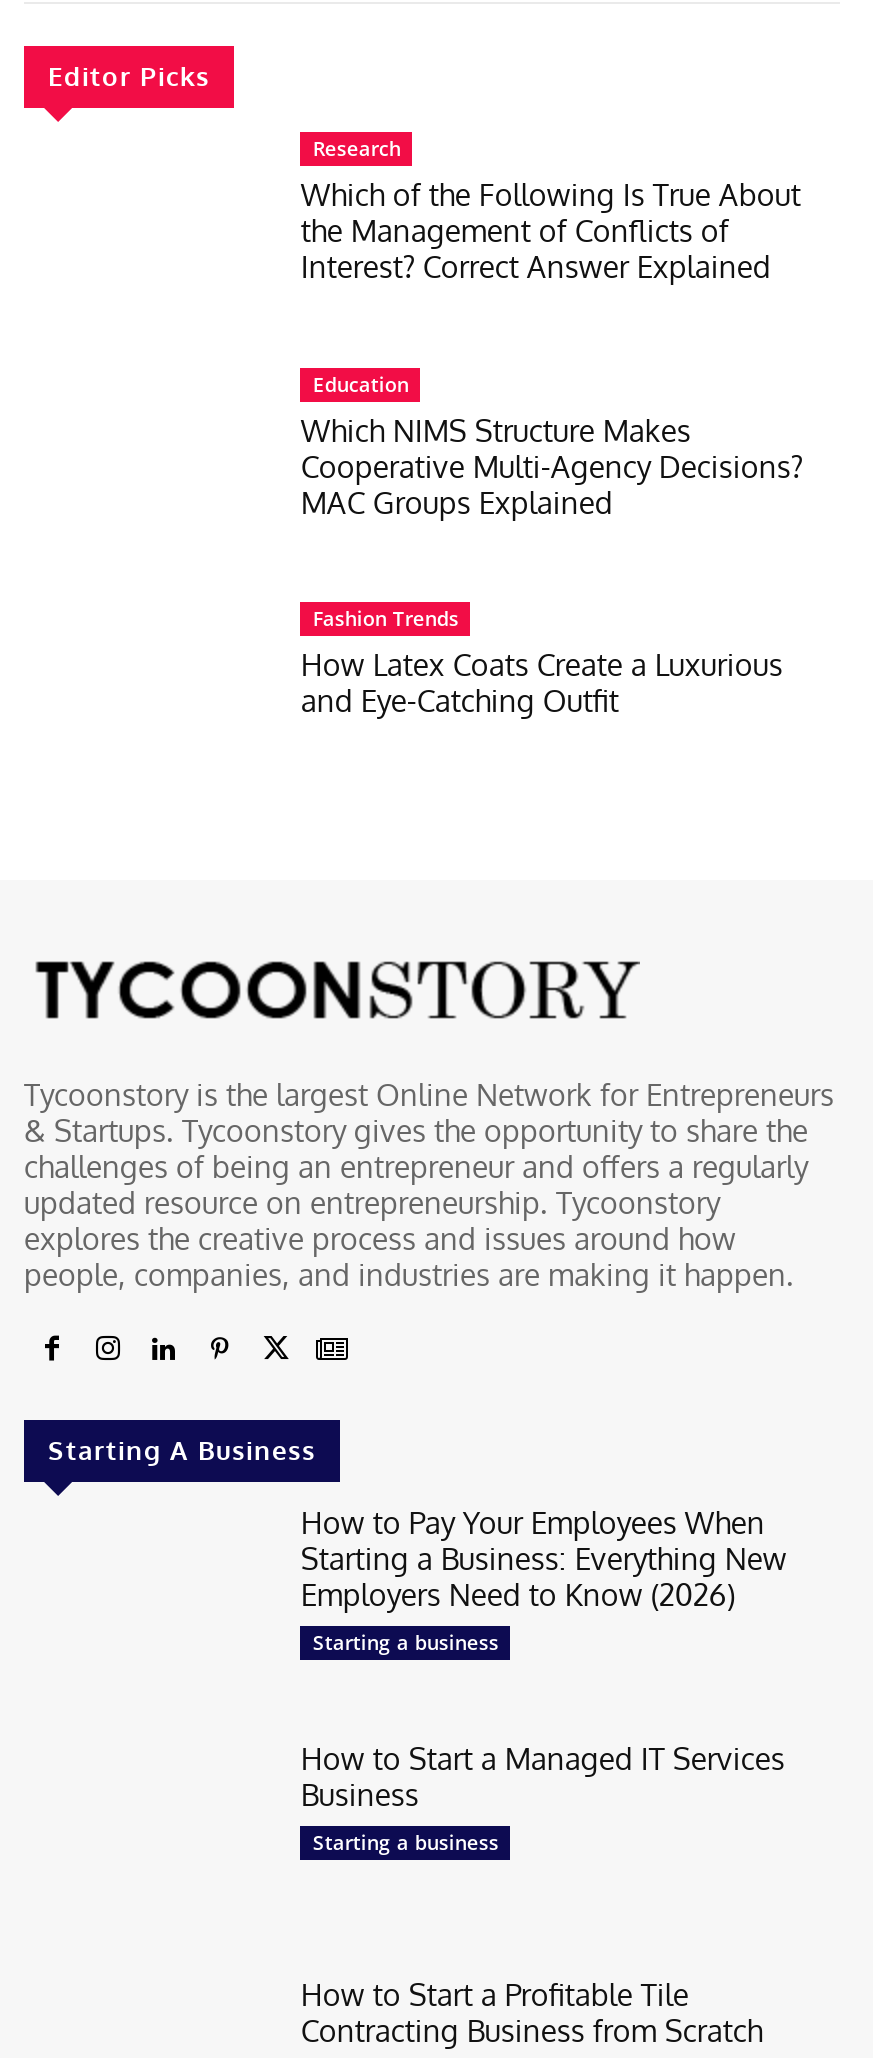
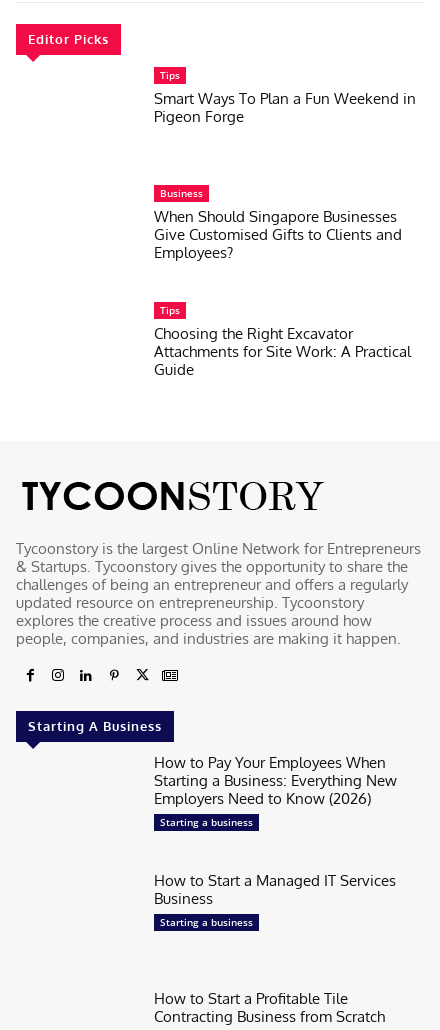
[301,133,801,285] Research | Which of the Following Is True About | the Management of Conflicts of | Interest? Correct Answer Explained -> [154,68,416,126] Tips | Smart Ways To Plan a Fun Weekend in | Pigeon Forge
[301,369,803,521] Education | Which NIMS Structure Makes | Cooperative Multi-Agency Decisions? | MAC Groups Explained -> [154,185,402,261] Business | When Should Singapore Businesses | Give Customised Gifts to Clients and | Employees?
[301,605,783,721] Fashion Trends | How Latex Coats Create a Luxurious | and Eye-Catching Outfit -> [154,303,411,379] Tips | Choosing the Right Excavator | Attachments for Site Work: A Practical | Guide

